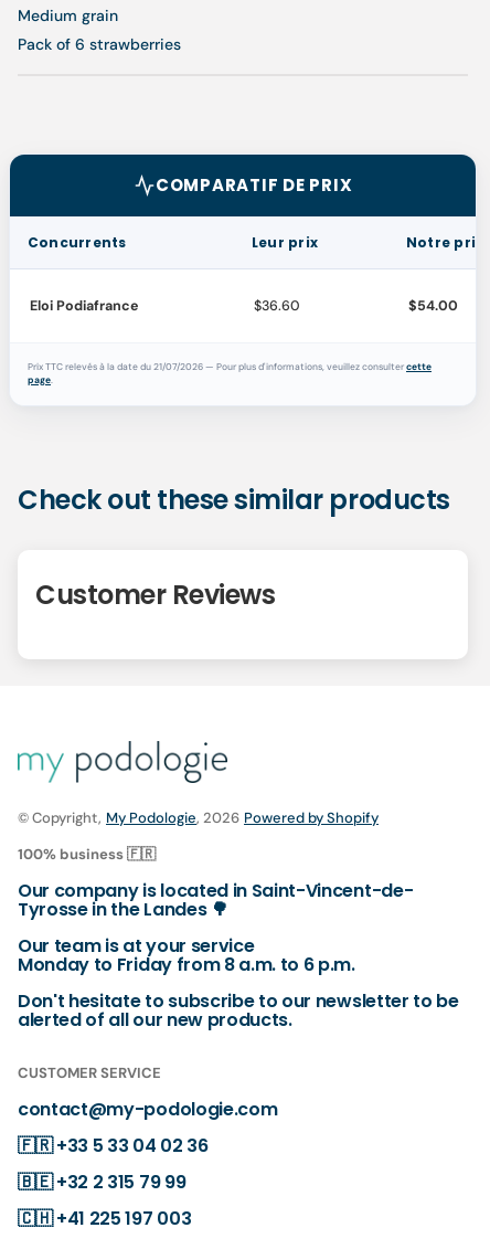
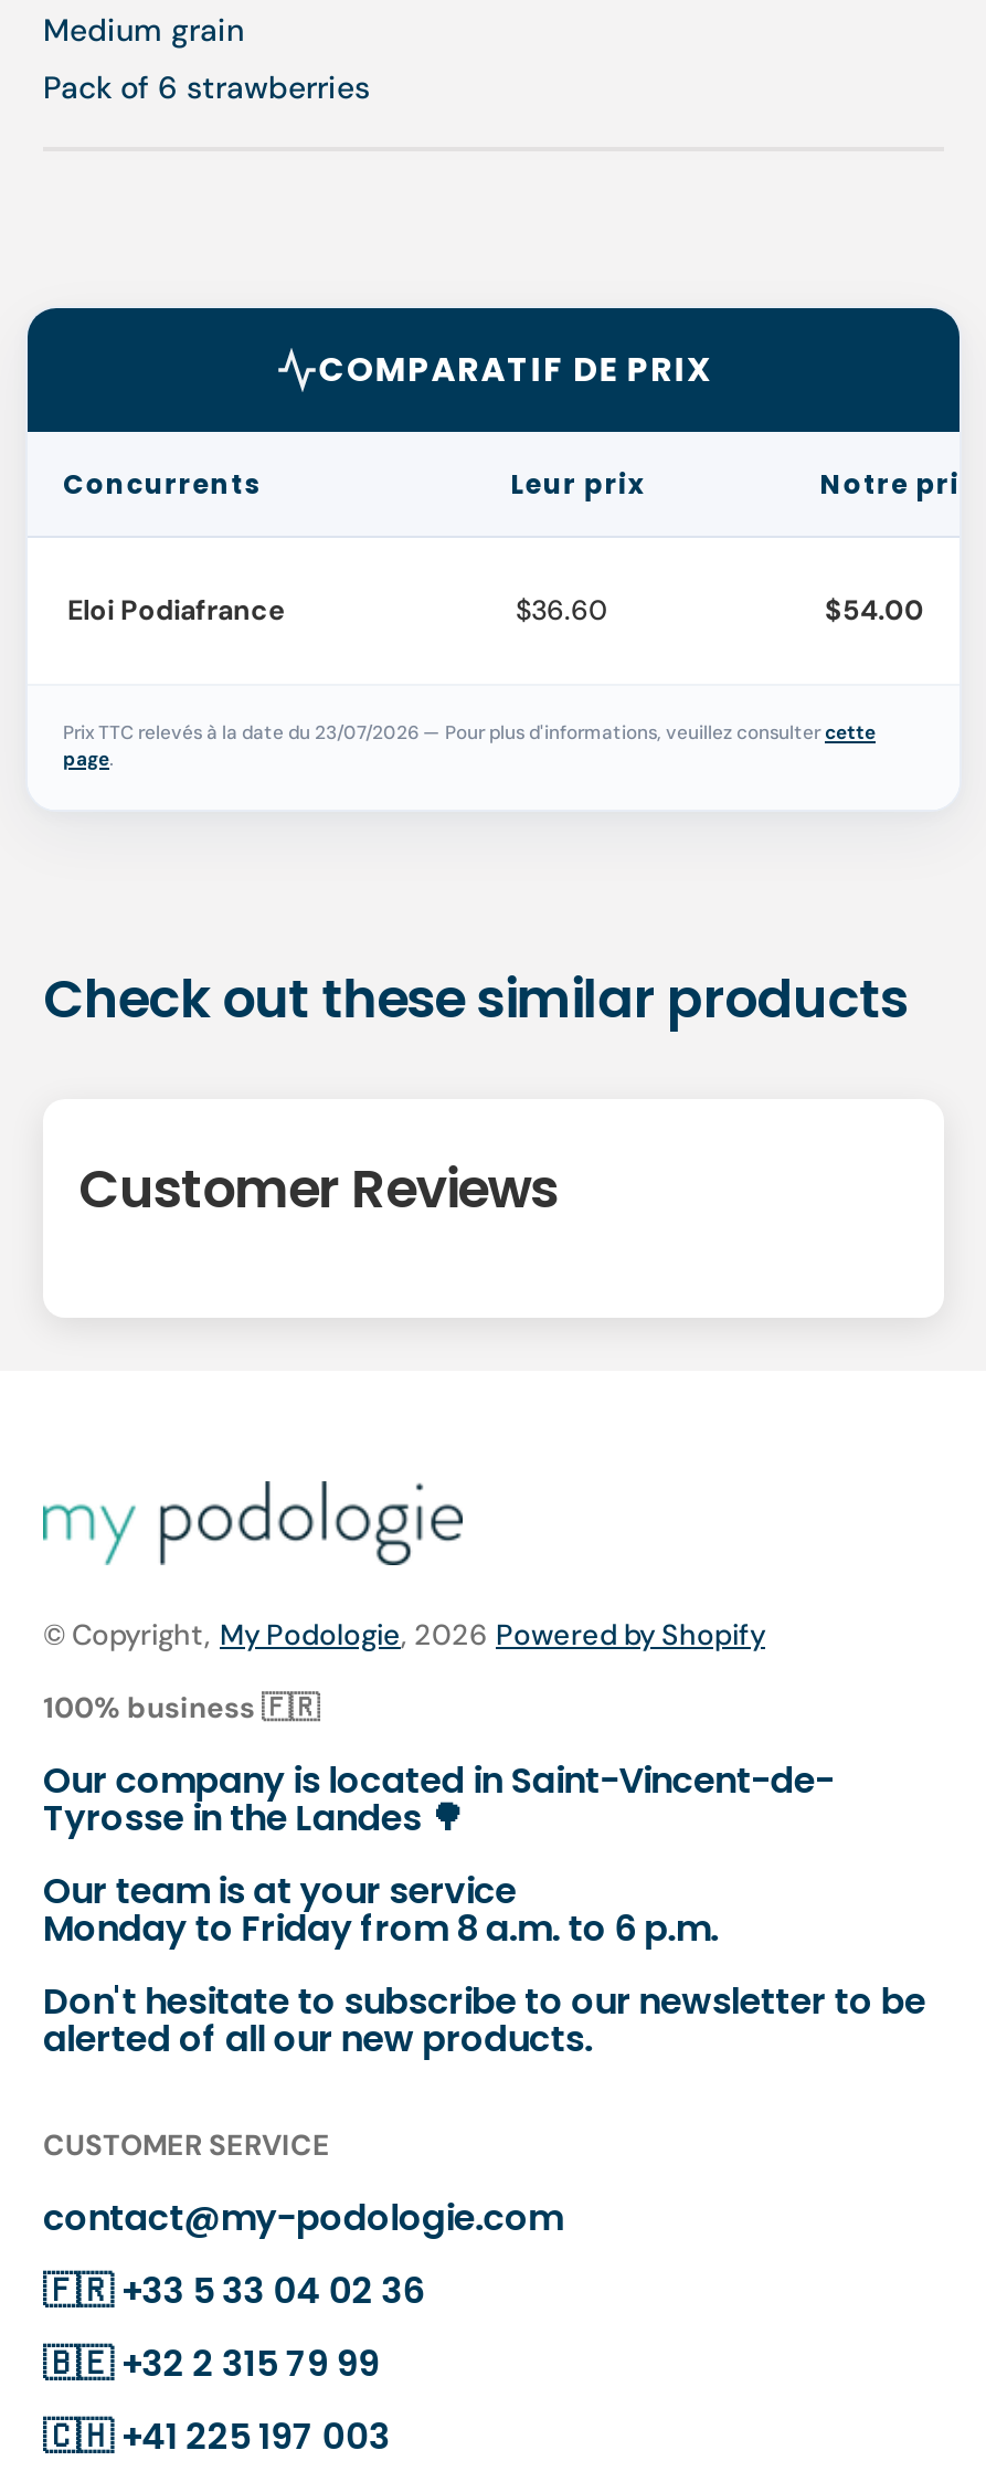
[28,361,432,373] Prix TTC relevés à la date du 21/07/2026 — Pour plus d'informations, veuillez consulter cette -> [63,721,876,745] Prix TTC relevés à la date du 23/07/2026 — Pour plus d'informations, veuillez consulter cette

